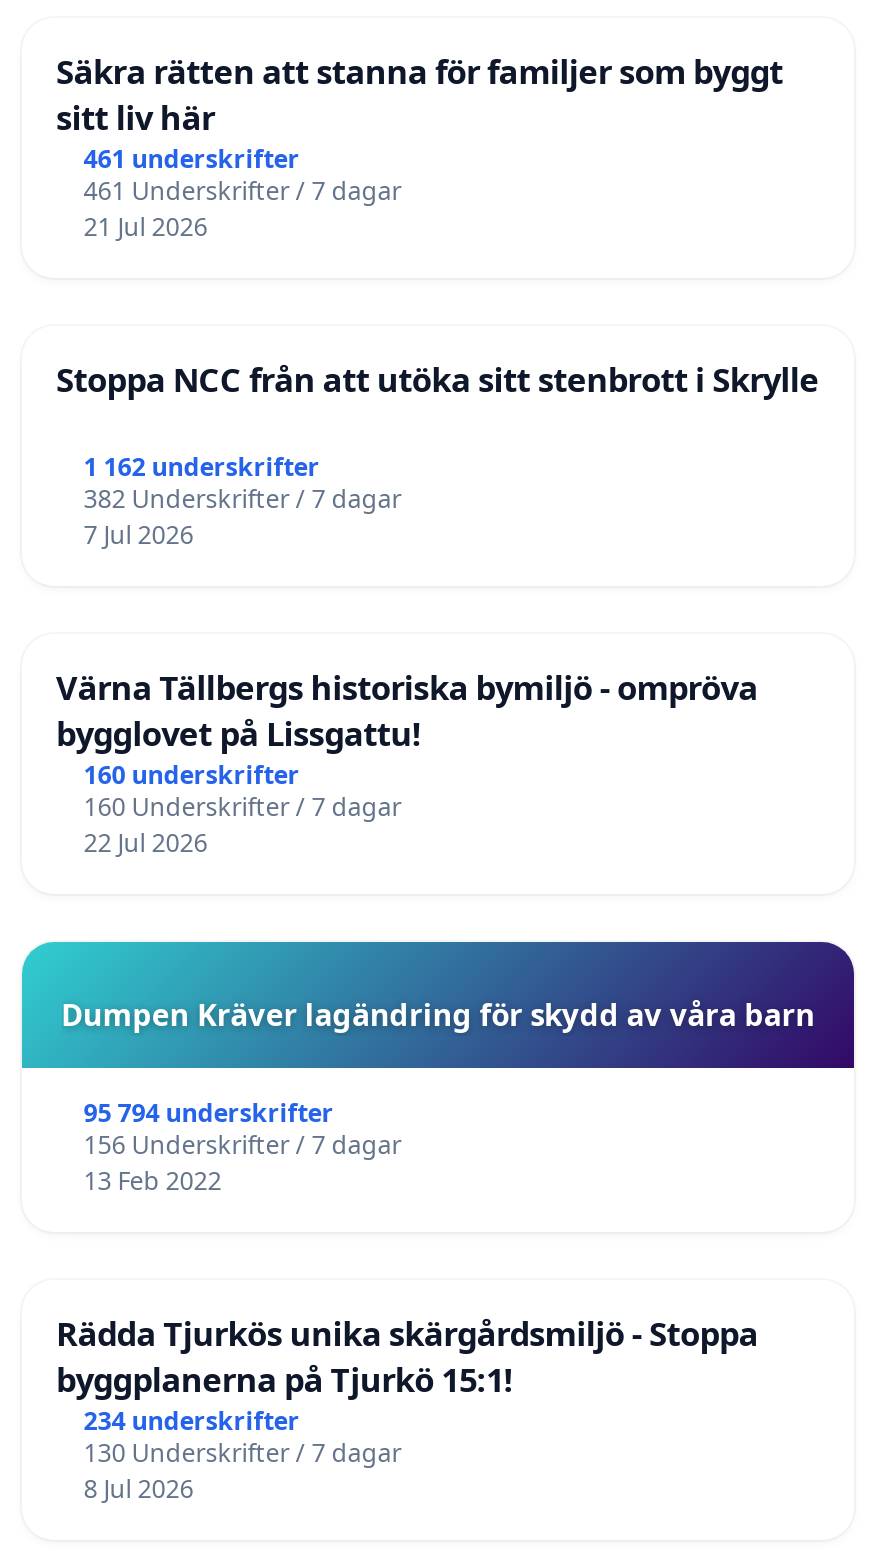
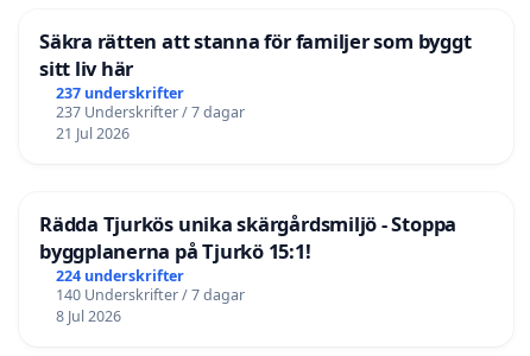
[84,142,300,176] 461 underskrifter -> [56,83,184,103] 237 underskrifter
[84,174,402,208] 461 Underskrifter / 7 dagar -> [56,102,245,122] 237 Underskrifter / 7 dagar
[56,356,819,860] Stoppa NCC från att utöka sitt stenbrott i Skrylle | 1 162 underskrifter | 382 Underskrifter / 7 dagar | 7 Jul 2026 | Värna Tällbergs historiska bymiljö - ompröva | bygglovet på Lissgattu! | 160 underskrifter | 160 Underskrifter / 7 dagar | 22 Jul 2026 -> none
[61,994,815,1198] Dumpen Kräver lagändring för skydd av våra barn | 95 794 underskrifter | 156 Underskrifter / 7 dagar | 13 Feb 2022 -> none
[84,1403,300,1437] 234 underskrifter -> [56,266,184,286] 224 underskrifter
[84,1435,402,1469] 130 Underskrifter / 7 dagar -> [56,285,245,305] 140 Underskrifter / 7 dagar

